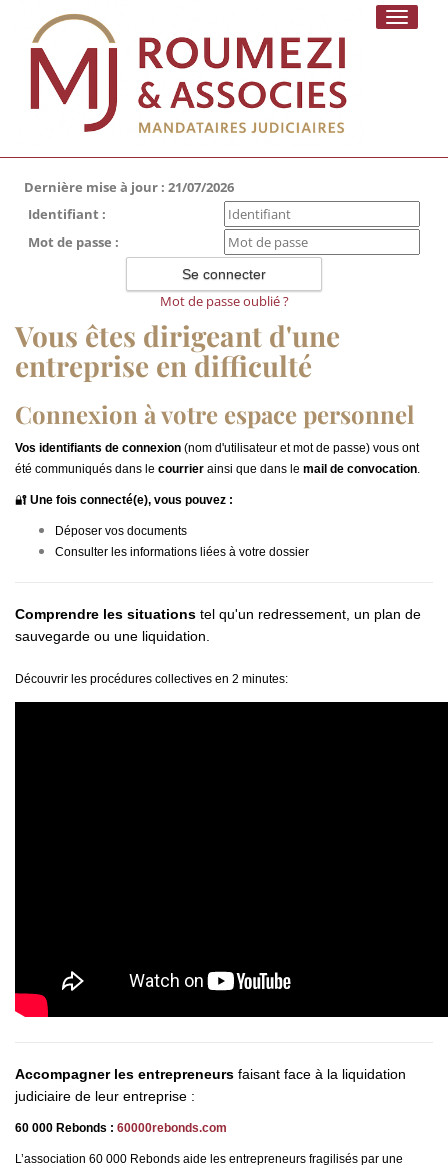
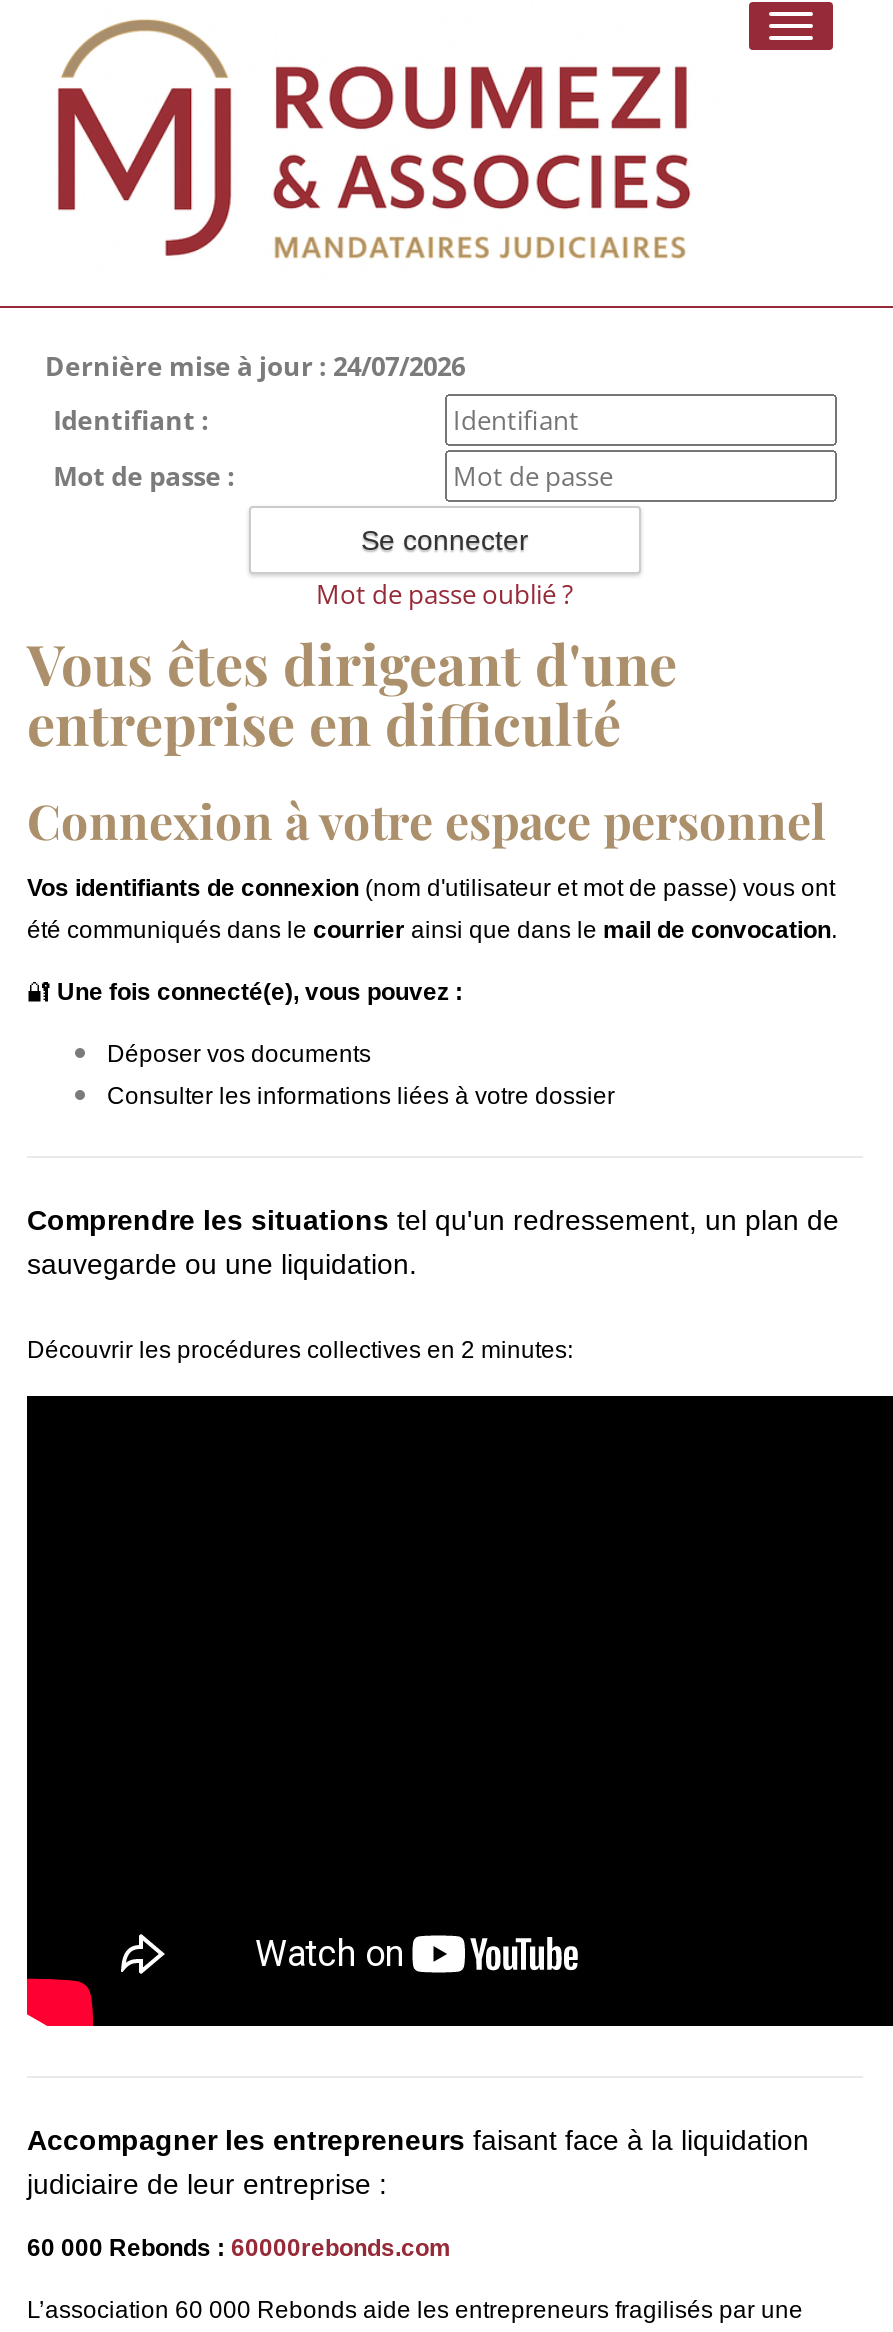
[24,178,234,196] Dernière mise à jour : 21/07/2026 -> [45,348,465,384] Dernière mise à jour : 24/07/2026

